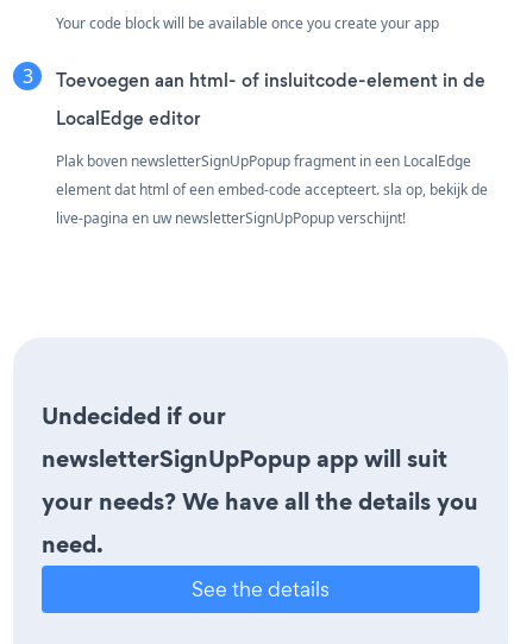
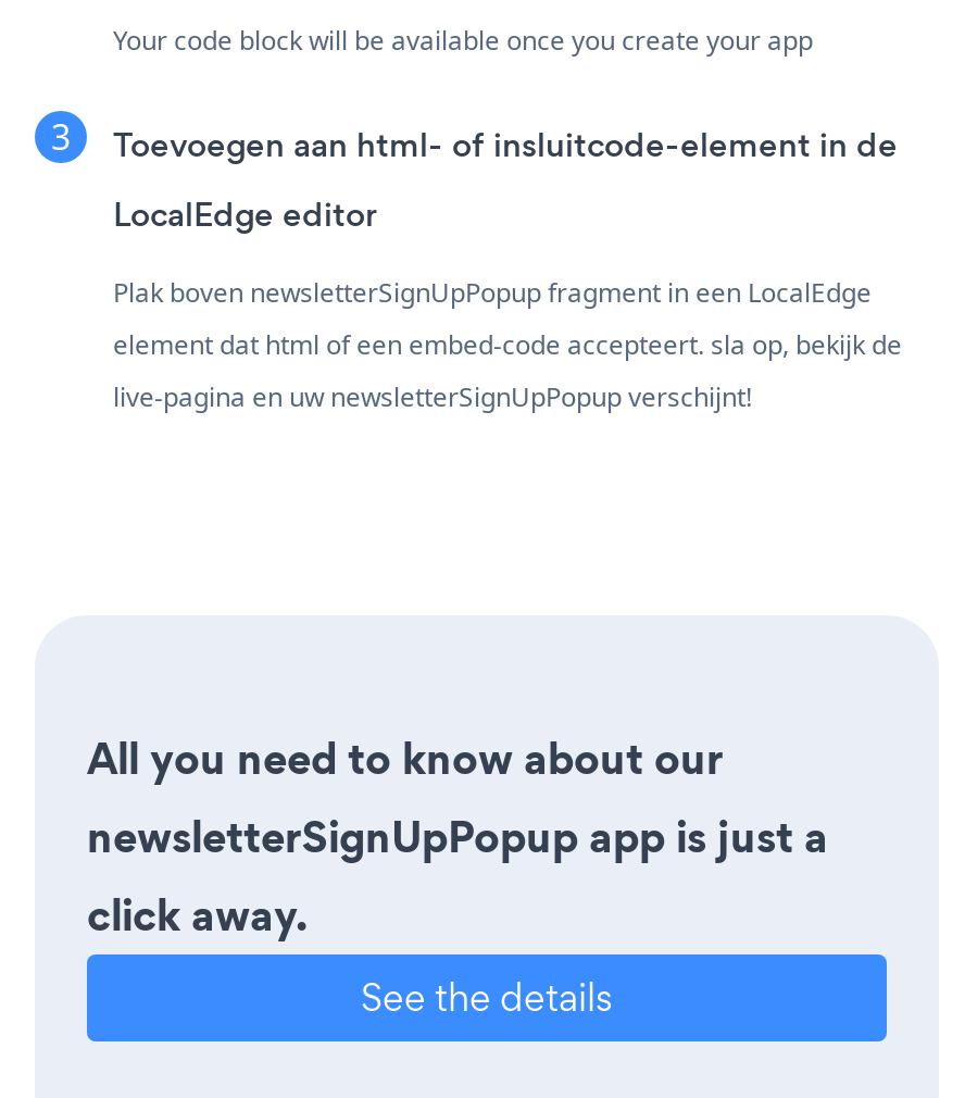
[42,399,478,560] Undecided if our | newsletterSignUpPopup app will suit | your needs? We have all the details you | need. -> [87,728,828,945] All you need to know about our | newsletterSignUpPopup app is just a | click away.

